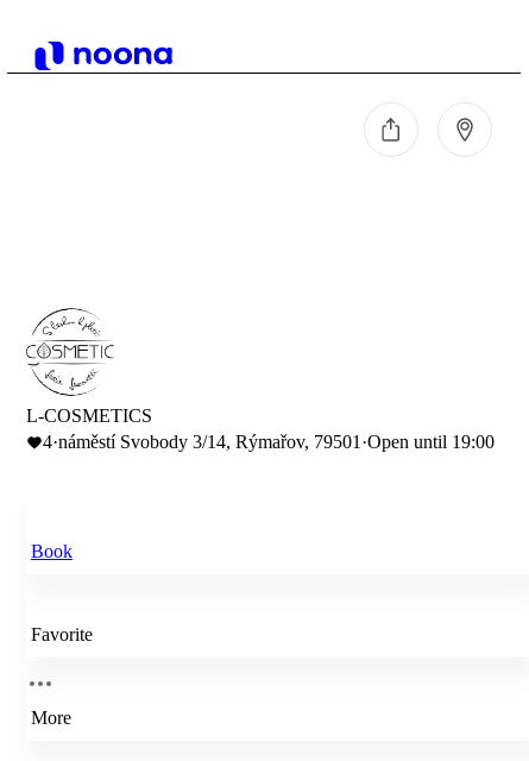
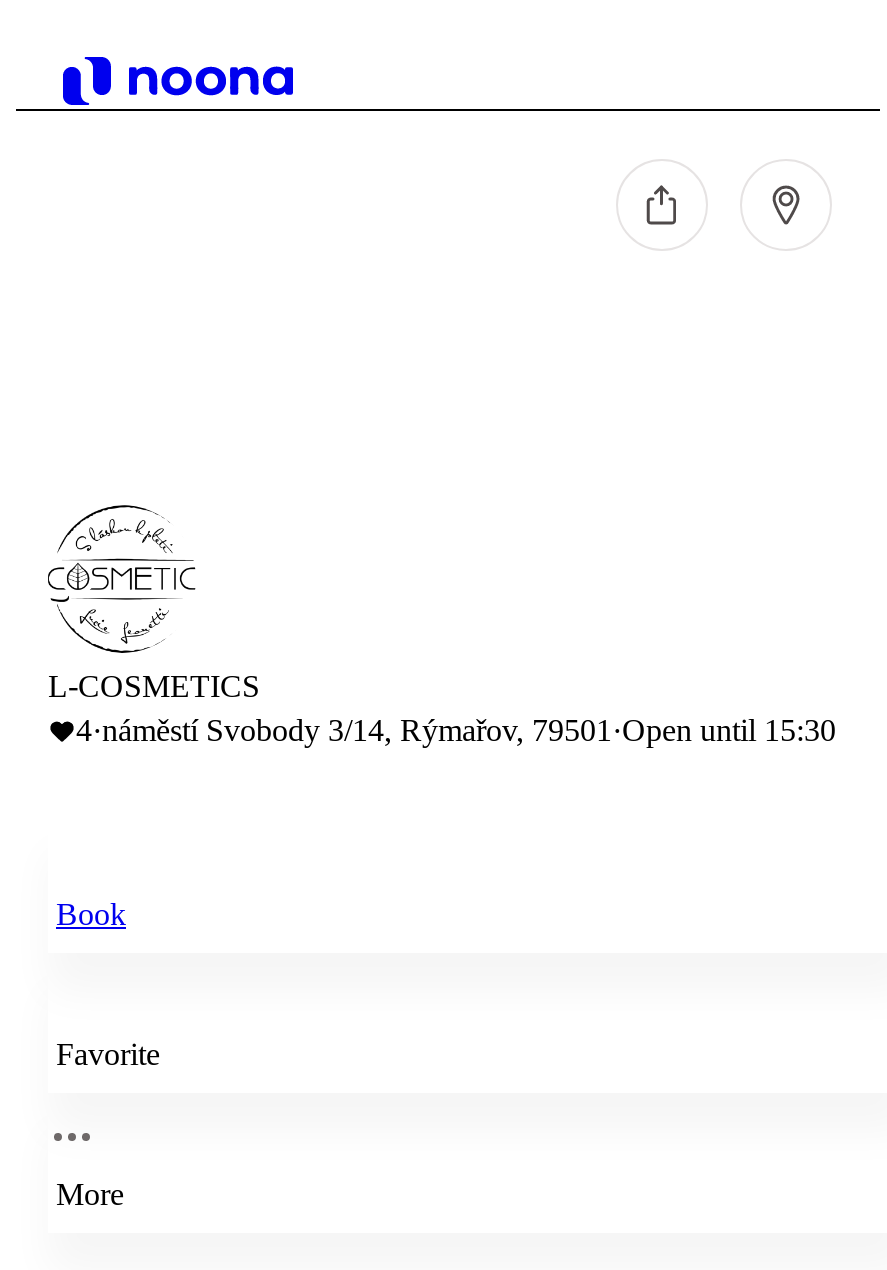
[43,432,495,452] 4·náměstí Svobody 3/14, Rýmařov, 79501 · Open until 19:00 -> [76,713,836,747] 4·náměstí Svobody 3/14, Rýmařov, 79501 · Open until 15:30

